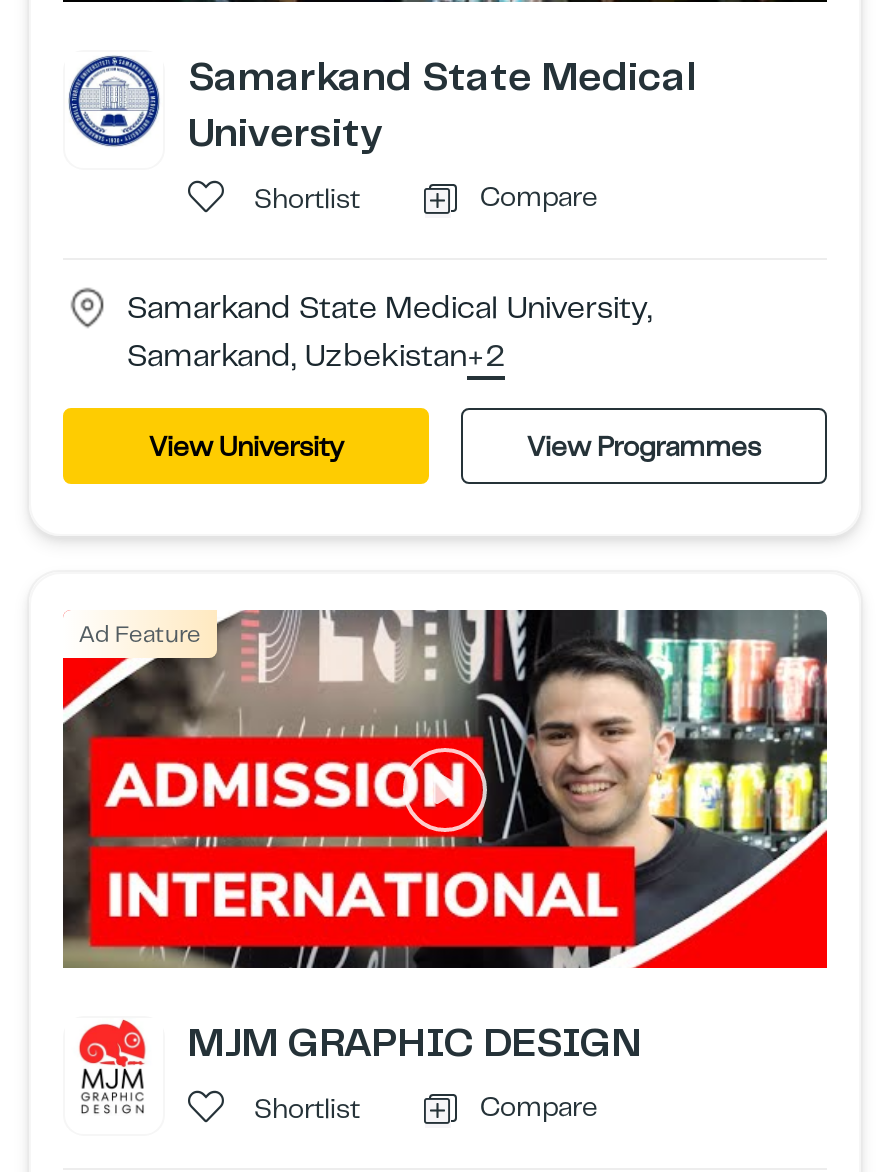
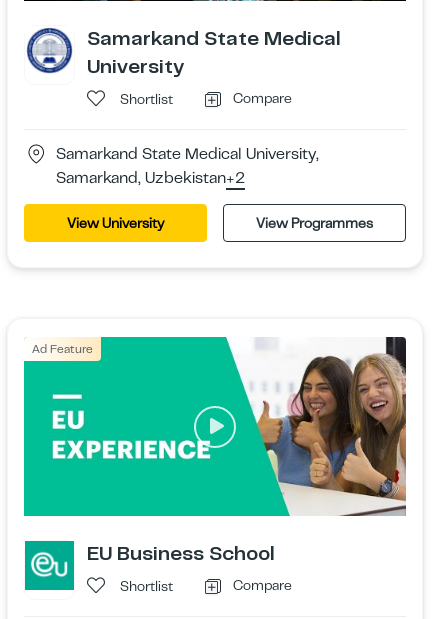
[61,608,829,1068] [image] | MJM GRAPHIC DESIGN -> [23,336,407,566] [image] | EU Business School
[65,1018,163,1116] [image] -> [24,540,75,591] [image]

